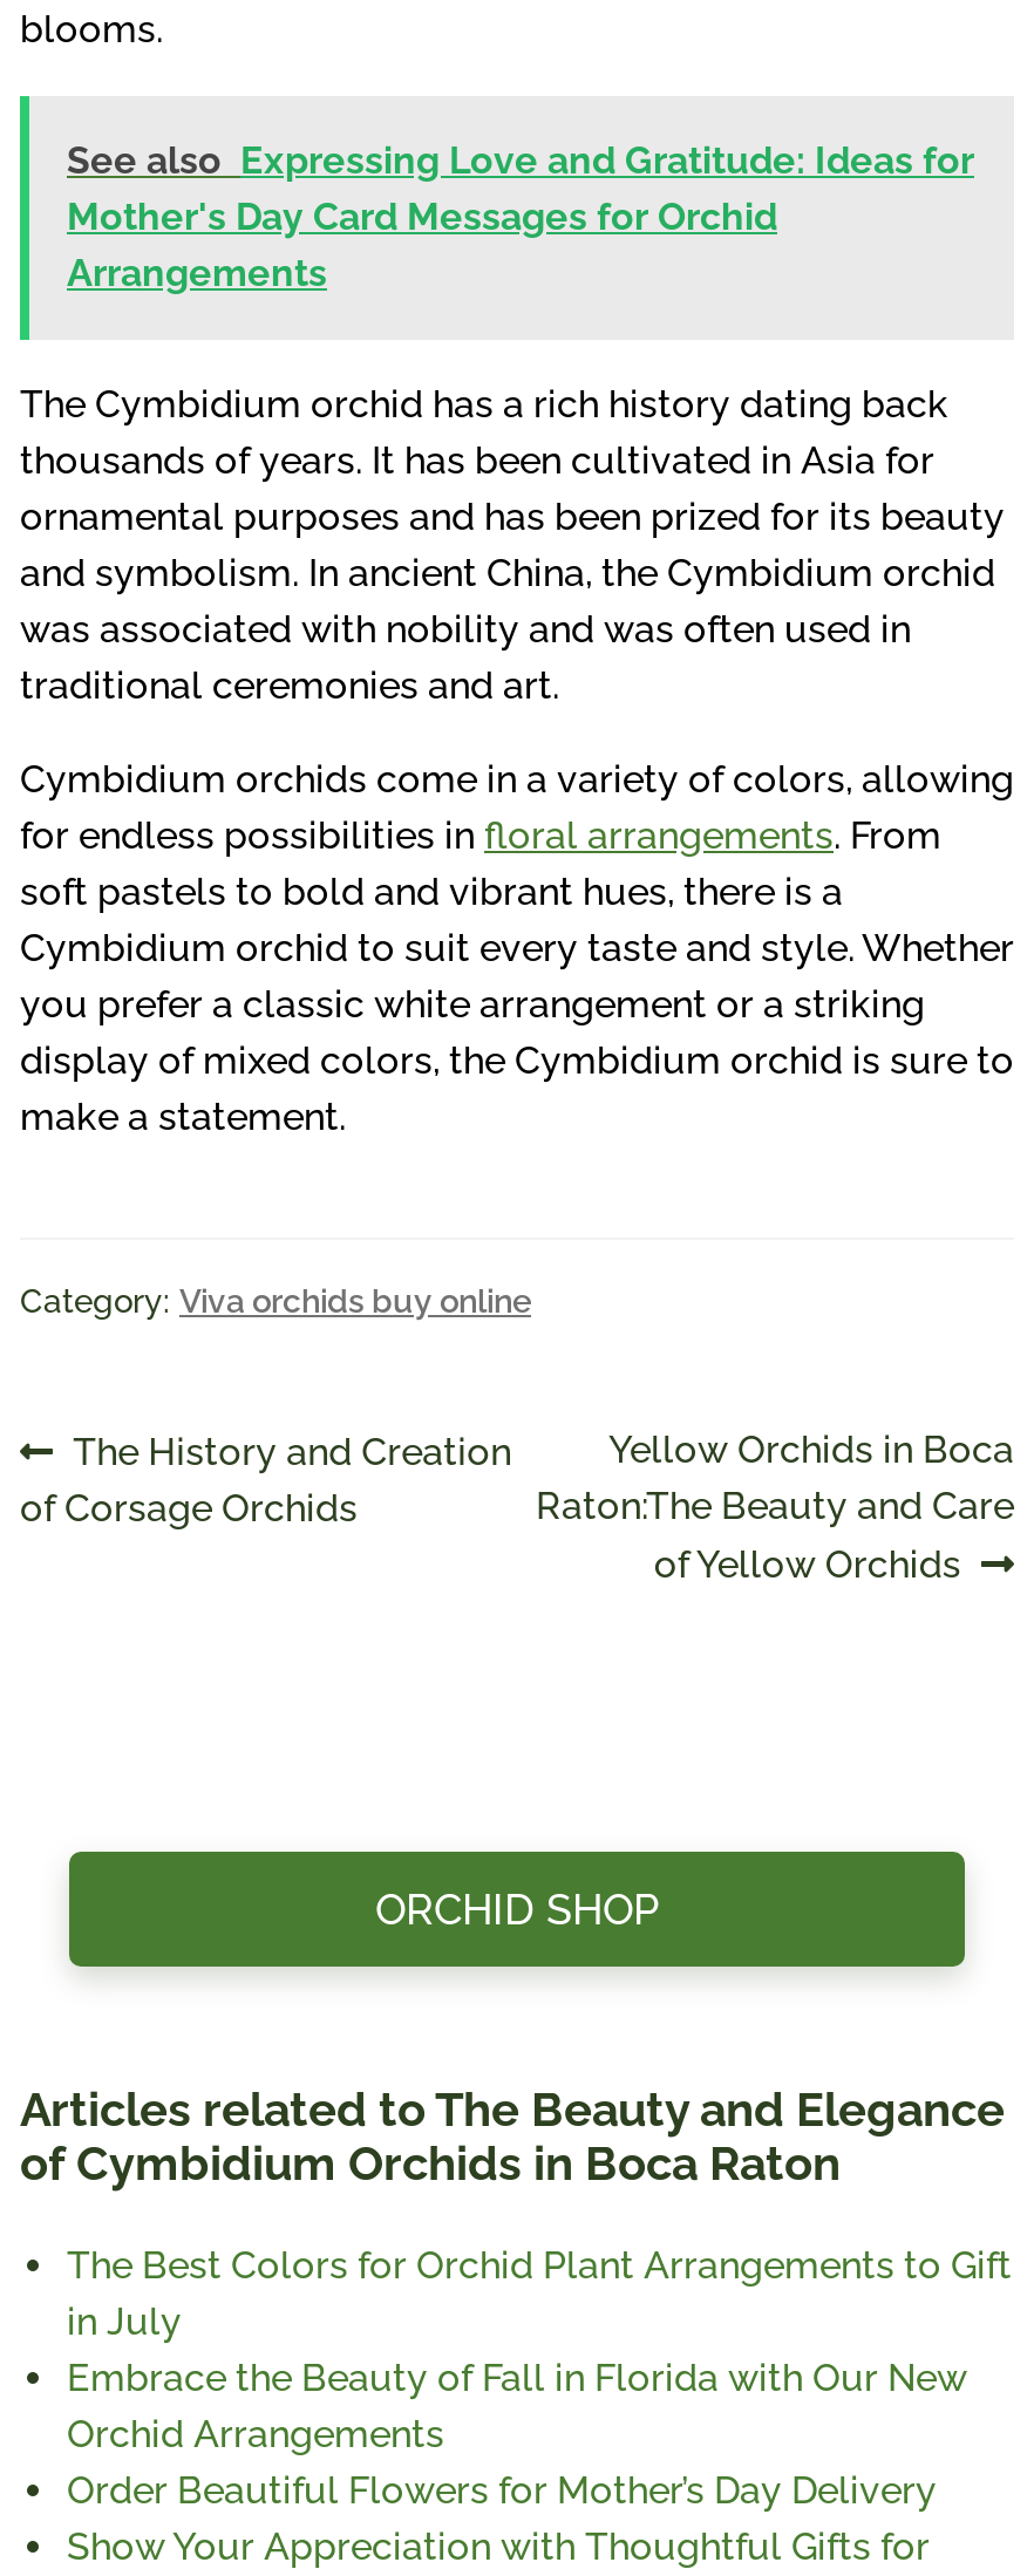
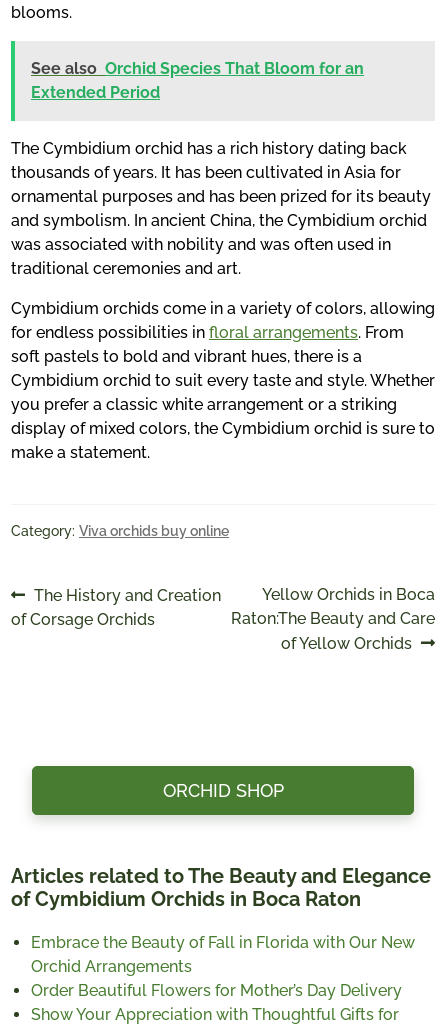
[67,138,974,295] See also Expressing Love and Gratitude: Ideas for | Mother's Day Card Messages for Orchid | Arrangements -> [31,59,364,102] See also Orchid Species That Bloom for an | Extended Period
[67,2243,1012,2344] The Best Colors for Orchid Plant Arrangements to Gift | in July -> none

